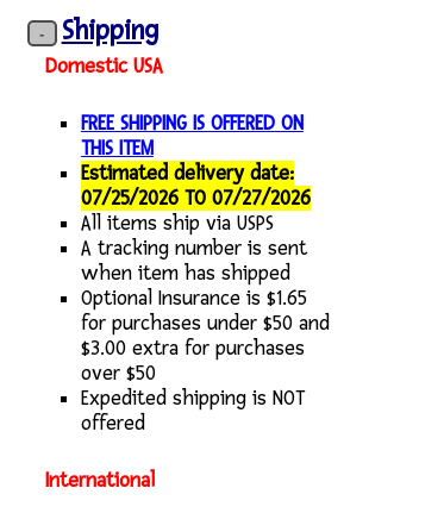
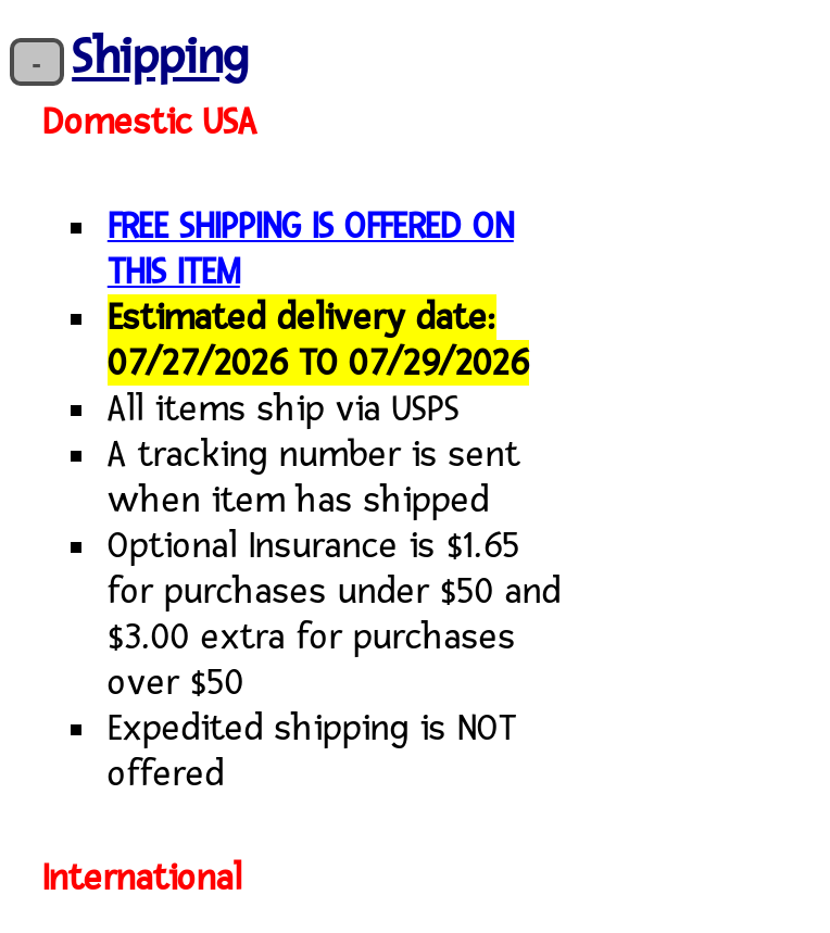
[81,186,311,211] 07/25/2026 TO 07/27/2026 -> [107,340,529,386] 07/27/2026 TO 07/29/2026

